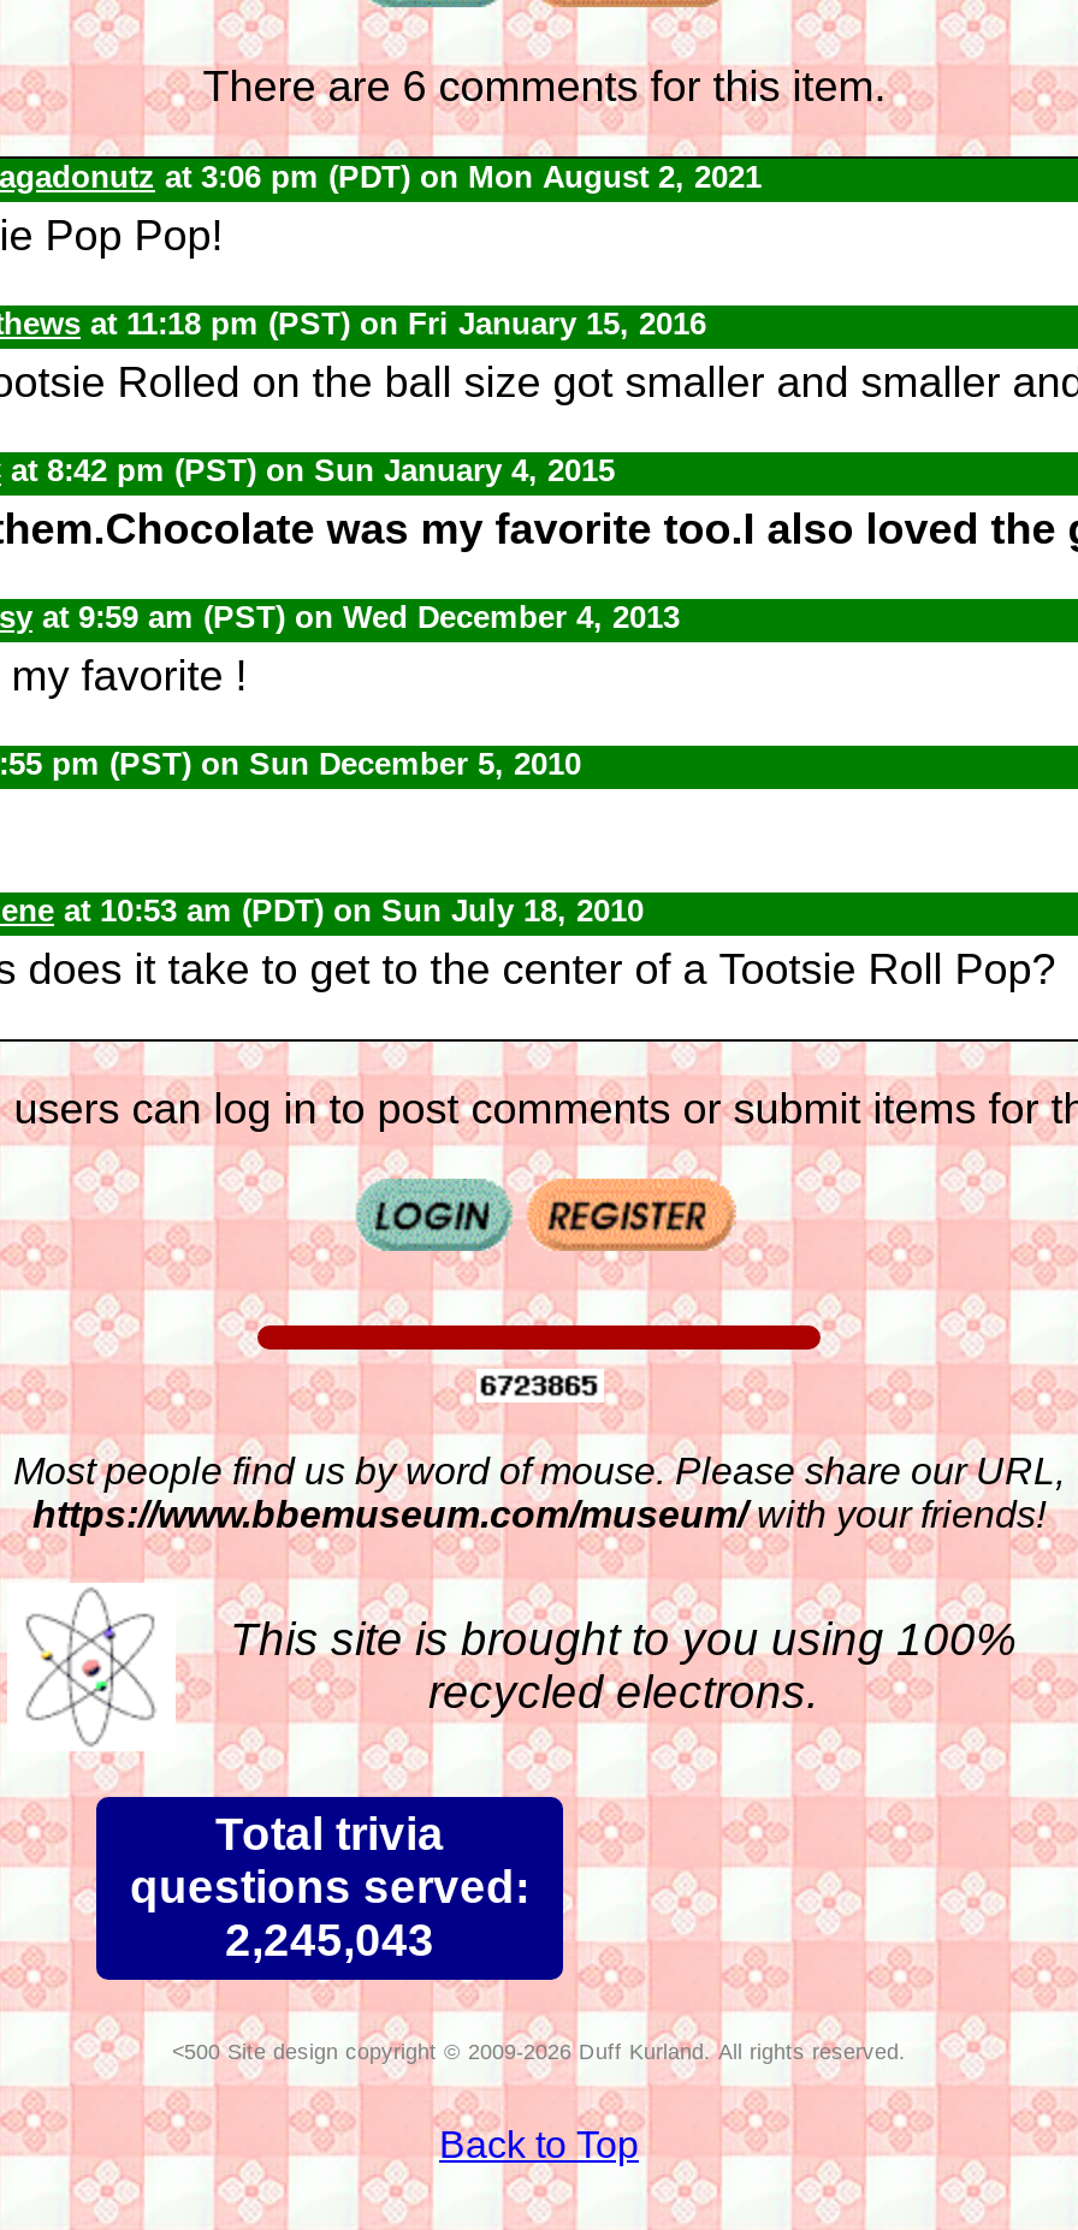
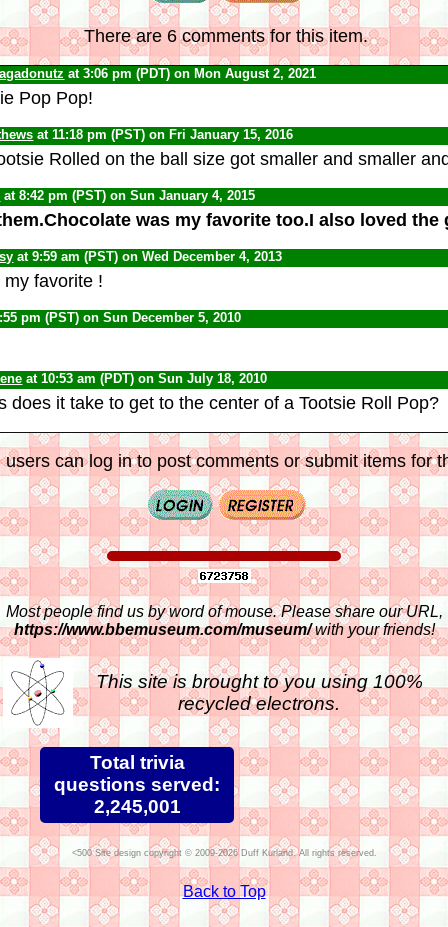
[225,1915,434,1966] 2,245,043 -> [93,796,180,817] 2,245,001

